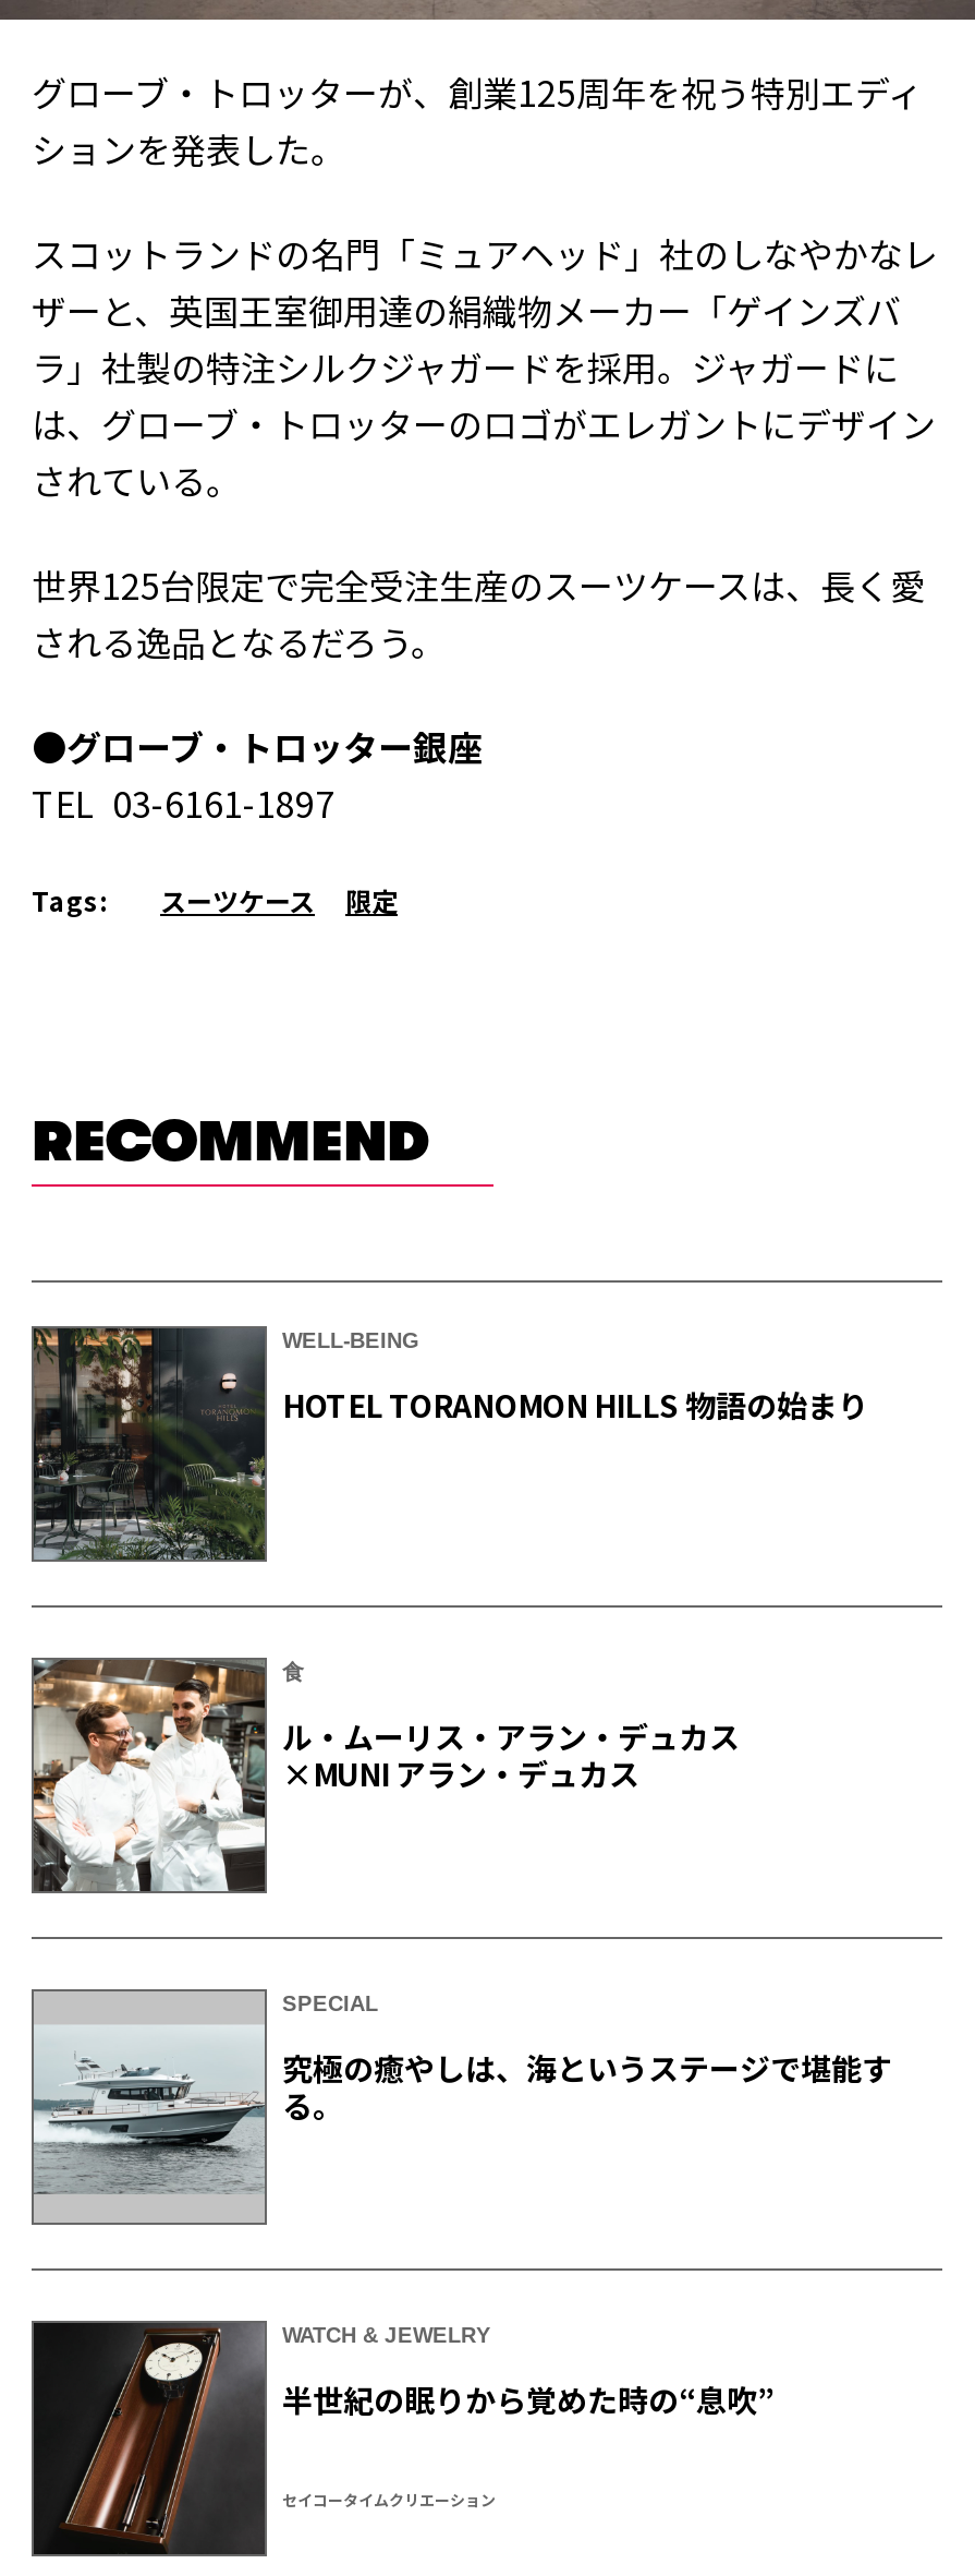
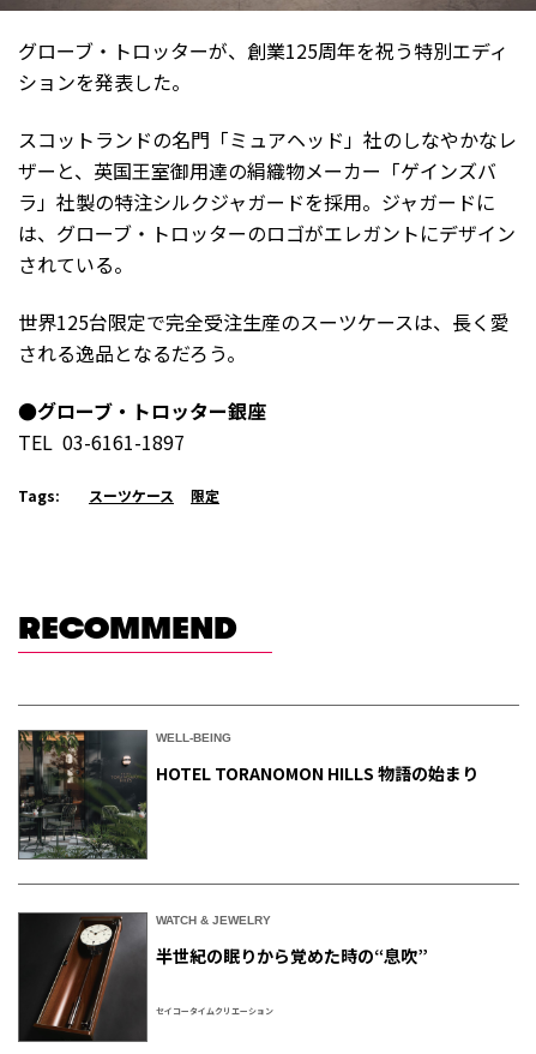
[32,1658,740,1893] [image] | 食 | ル・ムーリス・アラン・デュカス | ×MUNI アラン・デュカス -> none
[32,1989,892,2225] [image] | SPECIAL | 究極の癒やしは、海というステージで堪能す | る。 -> none

